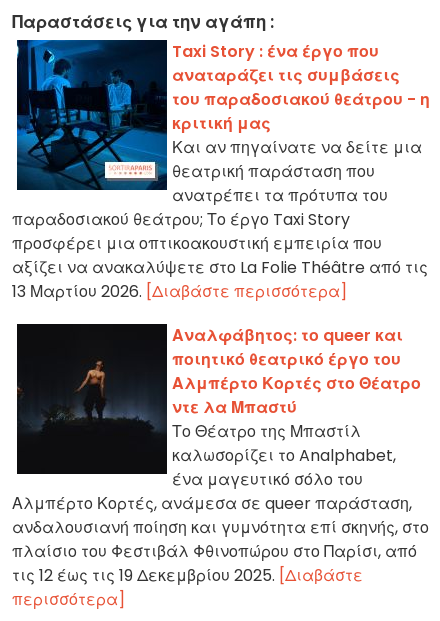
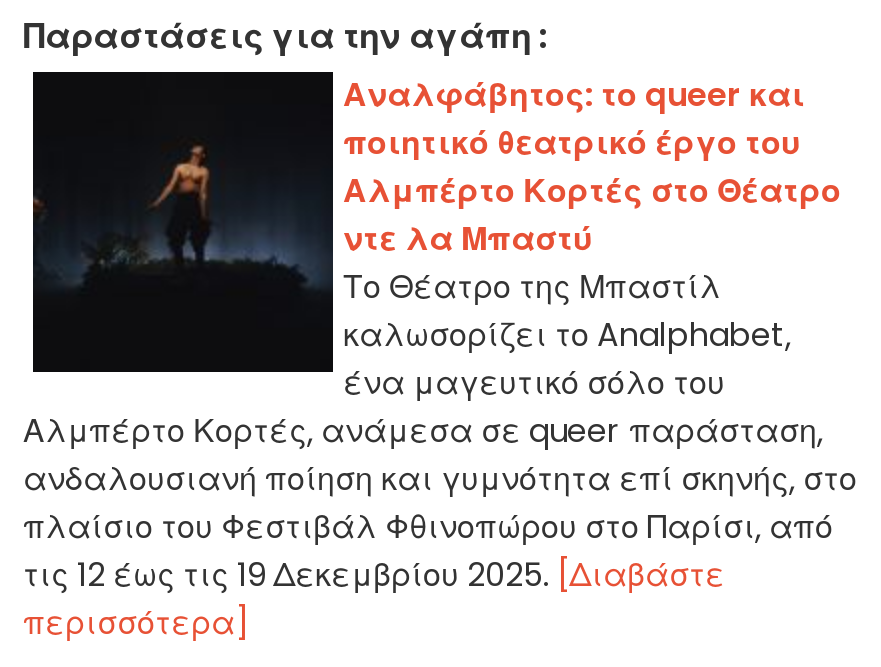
[12,39,430,303] [image] | Taxi Story : ένα έργο που | αναταράζει τις συμβάσεις | του παραδοσιακού θεάτρου - η | κριτική μας | Και αν πηγαίνατε να δείτε μια | θεατρική παράσταση που | ανατρέπει τα πρότυπα του | παραδοσιακού θεάτρου; Το έργο Taxi Story | προσφέρει μια οπτικοακουστική εμπειρία που | αξίζει να ανακαλύψετε στο La Folie Théâtre από τις | 13 Μαρτίου 2026. [Διαβάστε περισσότερα] -> none

